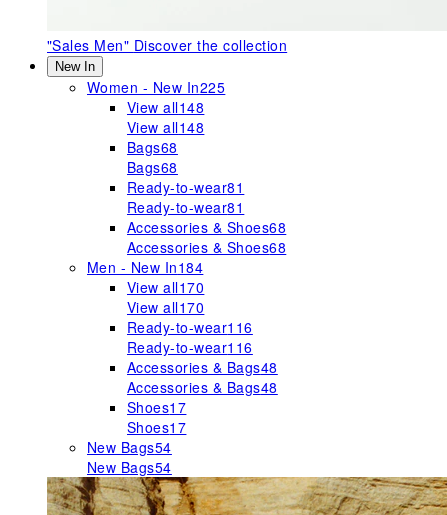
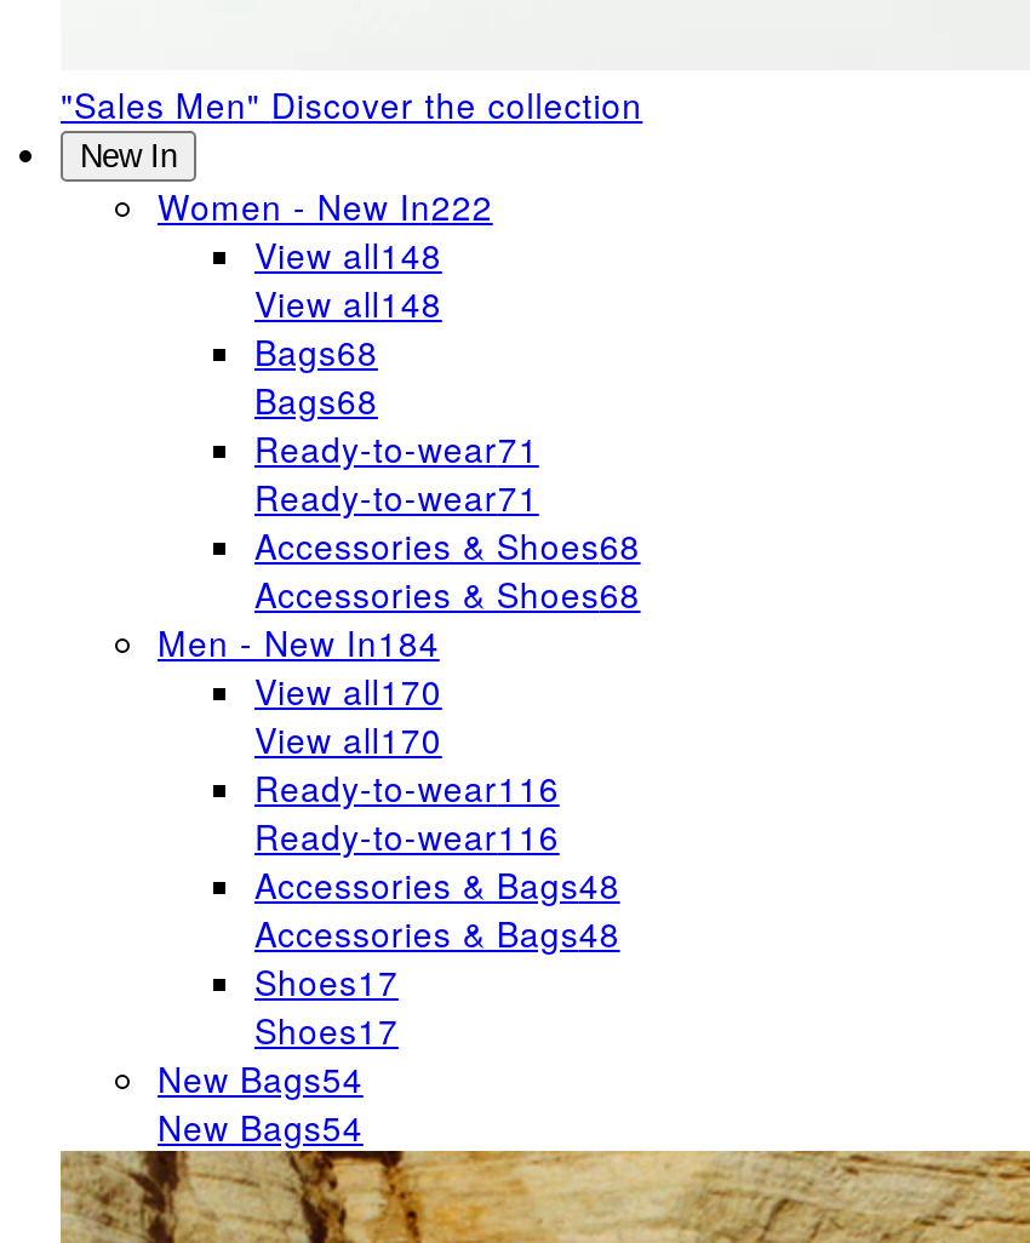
[87,77,225,97] Women - New In225 -> [158,182,493,230] Women - New In222
[127,177,244,197] Ready-to-wear81 -> [254,424,539,472] Ready-to-wear71
[127,197,244,217] Ready-to-wear81 -> [254,472,539,521] Ready-to-wear71

